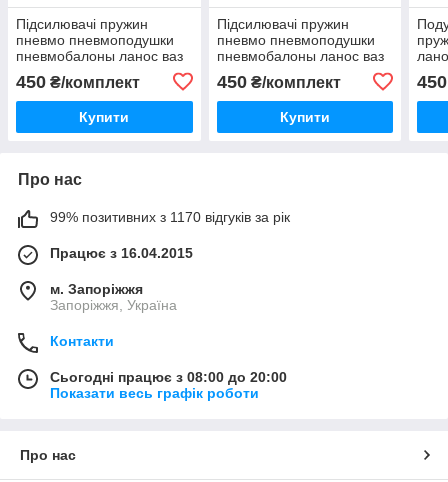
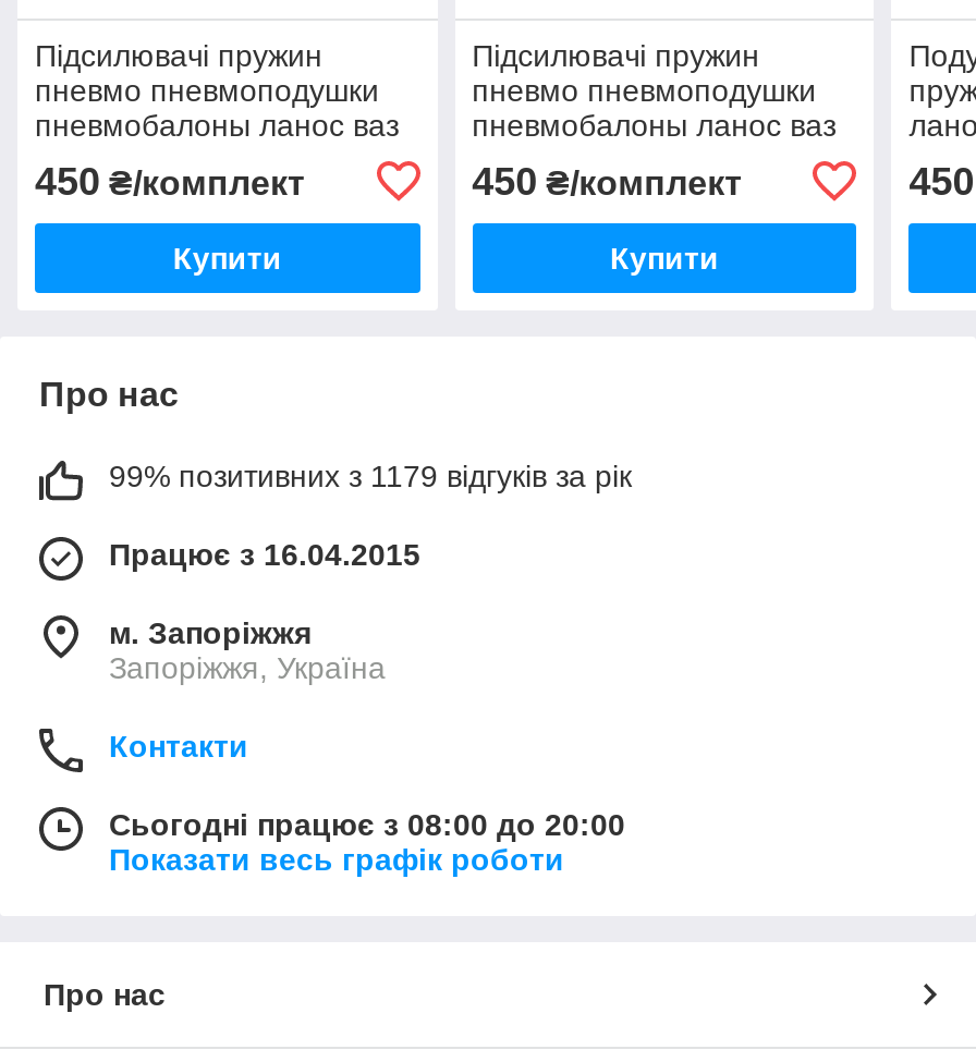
[50,209,290,225] 99% позитивних з 1170 відгуків за рік -> [109,458,632,493] 99% позитивних з 1179 відгуків за рік

